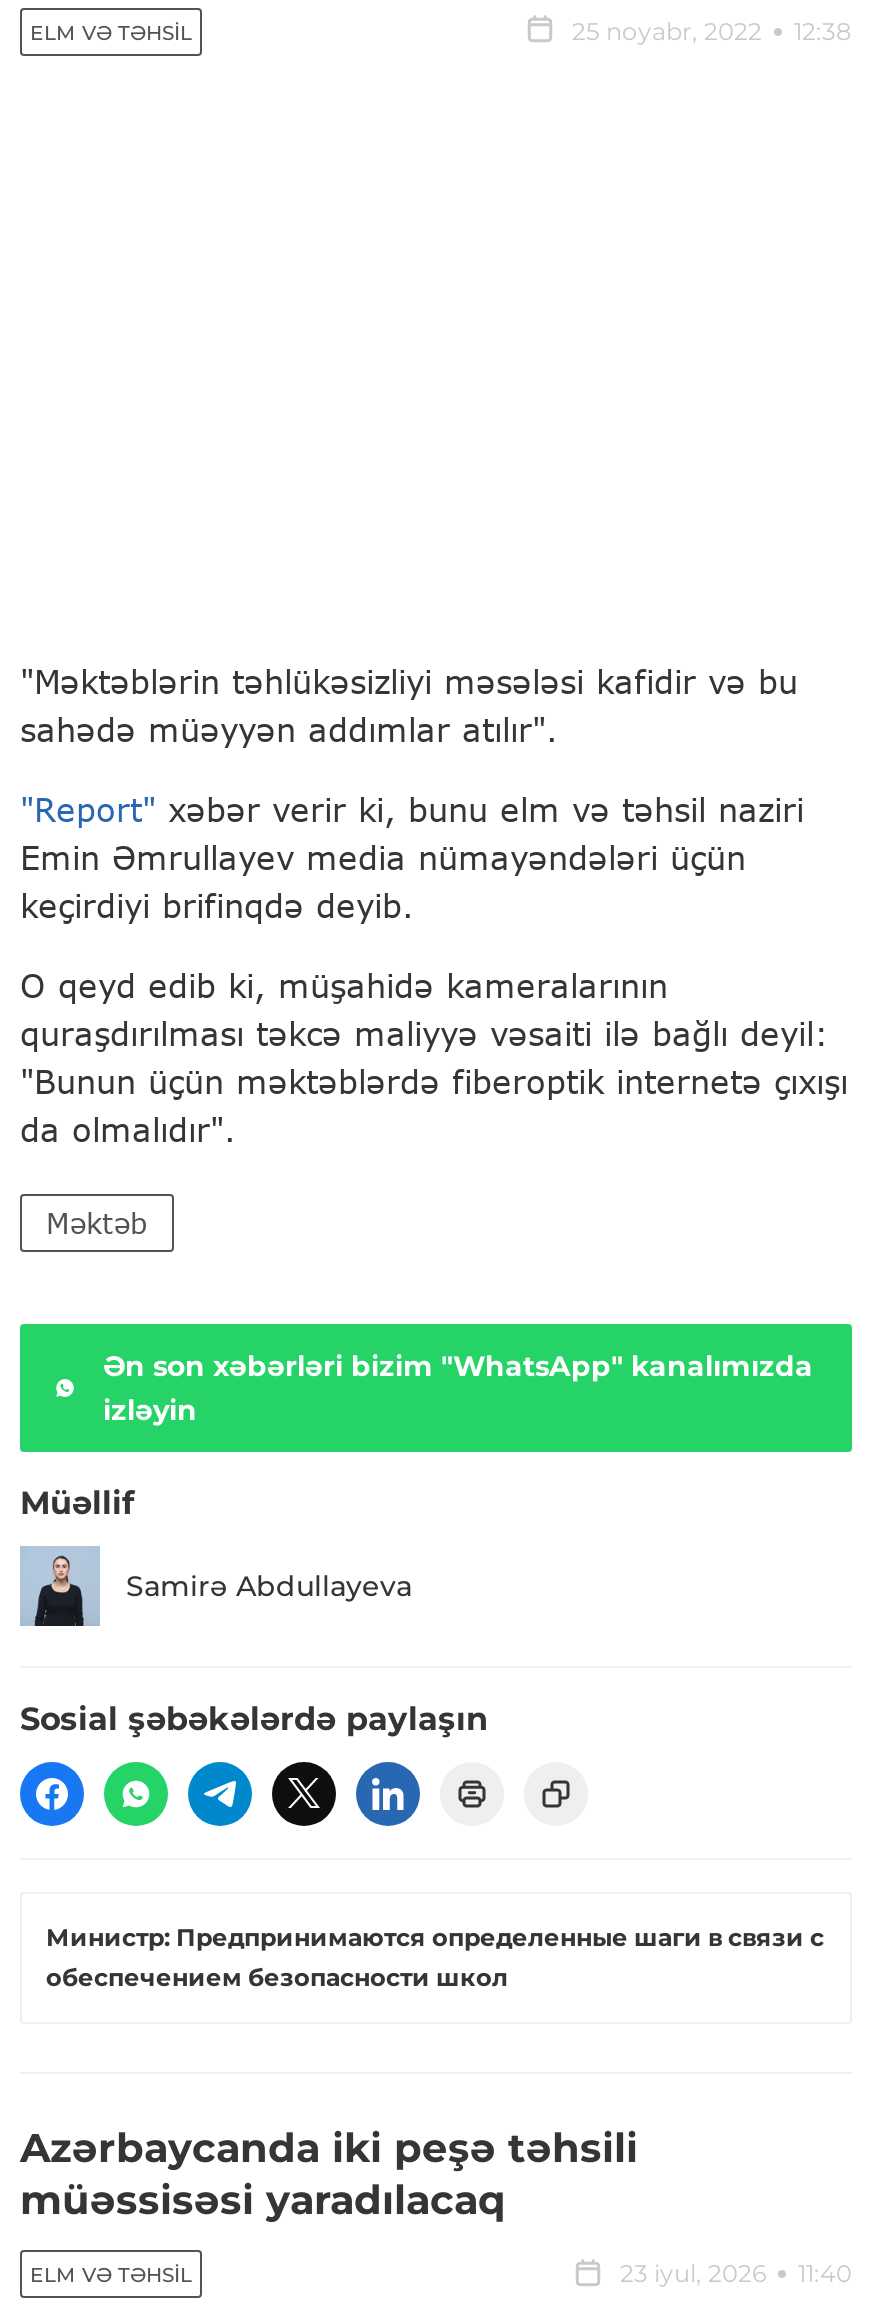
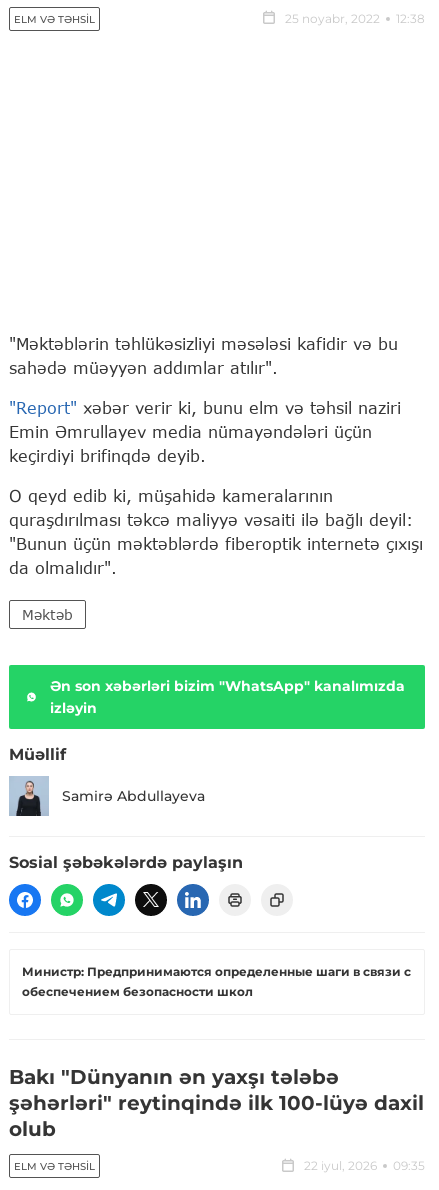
[20,2125,638,2225] Azərbaycanda iki peşə təhsili | müəssisəsi yaradılacaq -> [9,1065,424,1141] Bakı "Dünyanın ən yaxşı tələbə | şəhərləri" reytinqində ilk 100-lüyə daxil | olub
[620,2259,852,2289] 23 iyul, 2026 | 11:40 -> [304,1158,425,1173] 22 iyul, 2026 | 09:35

